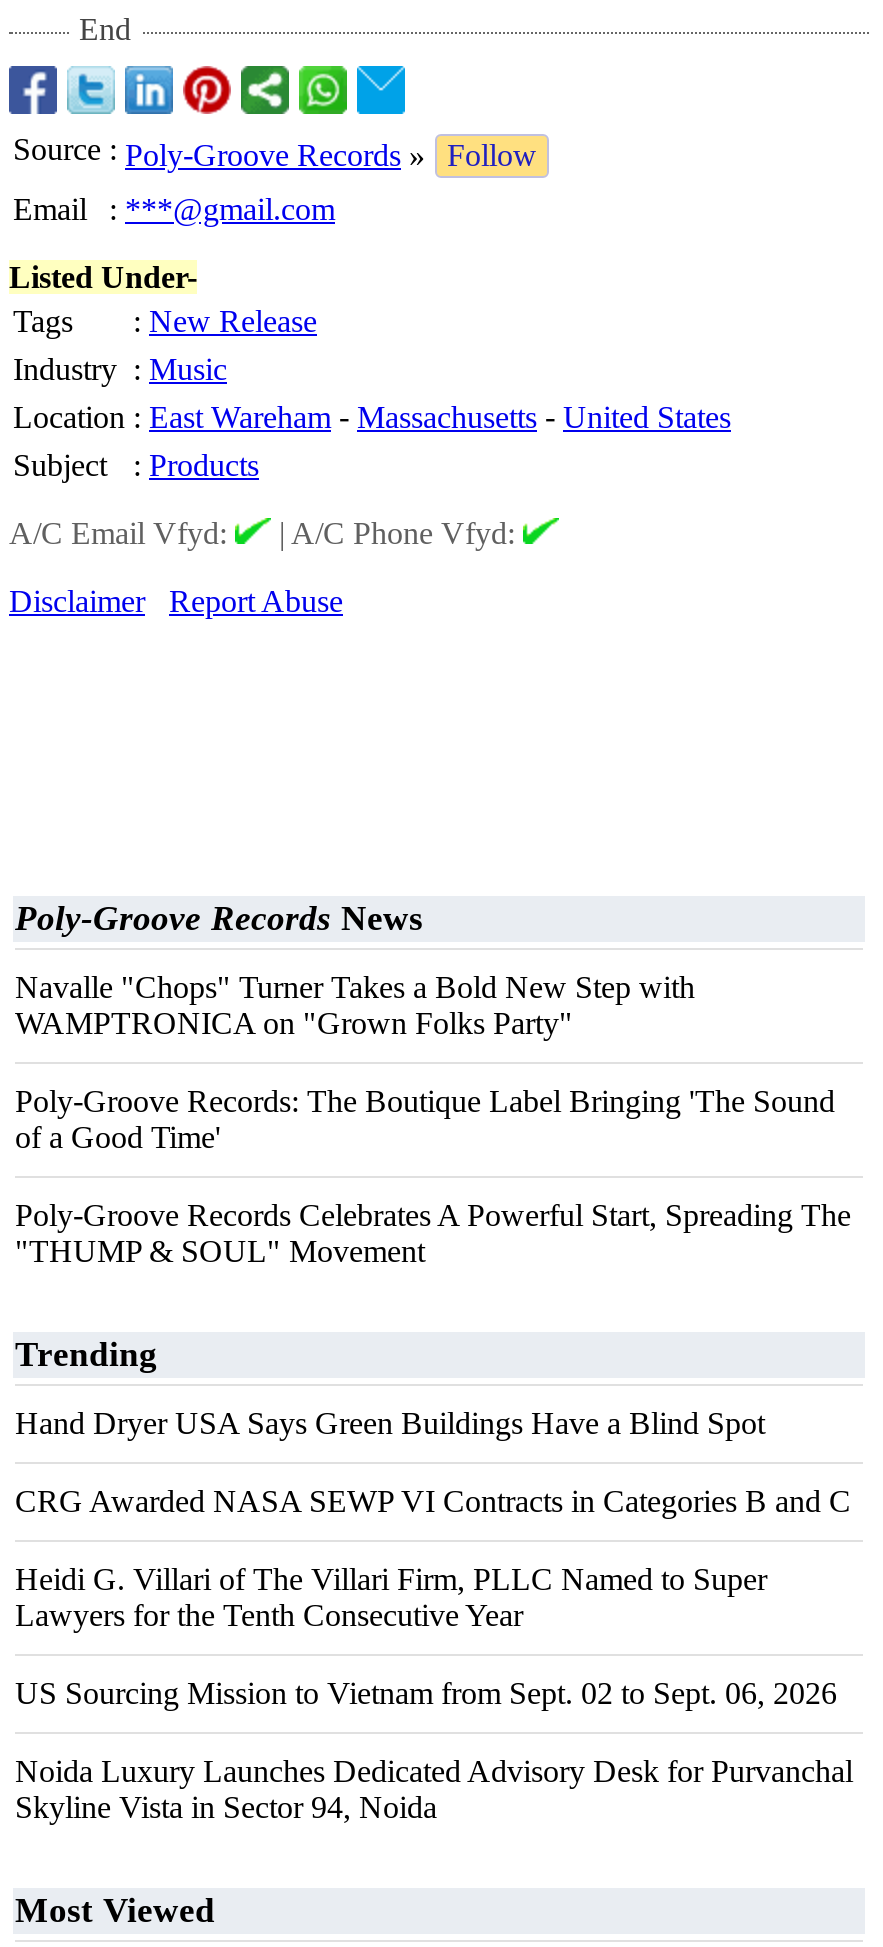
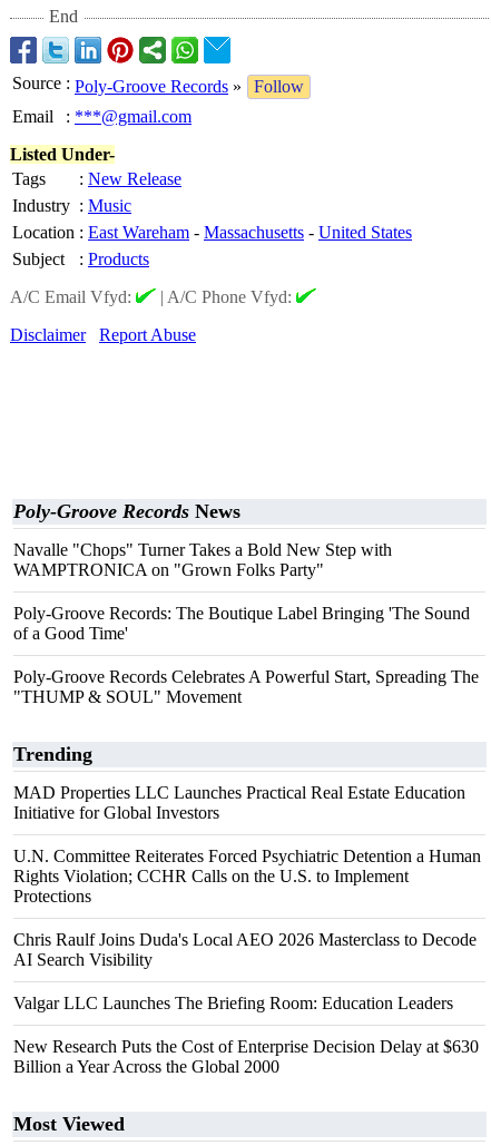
[15,1406,765,1440] Hand Dryer USA Says Green Buildings Have a Blind Spot -> [13,783,465,822] MAD Properties LLC Launches Practical Real Estate Education | Initiative for Global Investors
[15,1484,851,1518] CRG Awarded NASA SEWP VI Contracts in Categories B and C -> [13,846,481,906] U.N. Committee Reiterates Forced Psychiatric Detention a Human | Rights Violation; CCHR Calls on the U.S. to Implement | Protections
[15,1562,767,1632] Heidi G. Villari of The Villari Firm, PLLC Named to Super | Lawyers for the Tenth Consecutive Year -> [13,930,477,969] Chris Raulf Joins Duda's Local AEO 2026 Masterclass to Decode | AI Search Visibility
[15,1676,837,1710] US Sourcing Mission to Vietnam from Sept. 02 to Sept. 06, 2026 -> [13,994,453,1012] Valgar LLC Launches The Briefing Room: Education Leaders
[15,1754,853,1824] Noida Luxury Launches Dedicated Advisory Desk for Purvanchal | Skyline Vista in Sector 94, Noida -> [13,1037,479,1076] New Research Puts the Cost of Enterprise Decision Delay at $630 | Billion a Year Across the Global 2000

